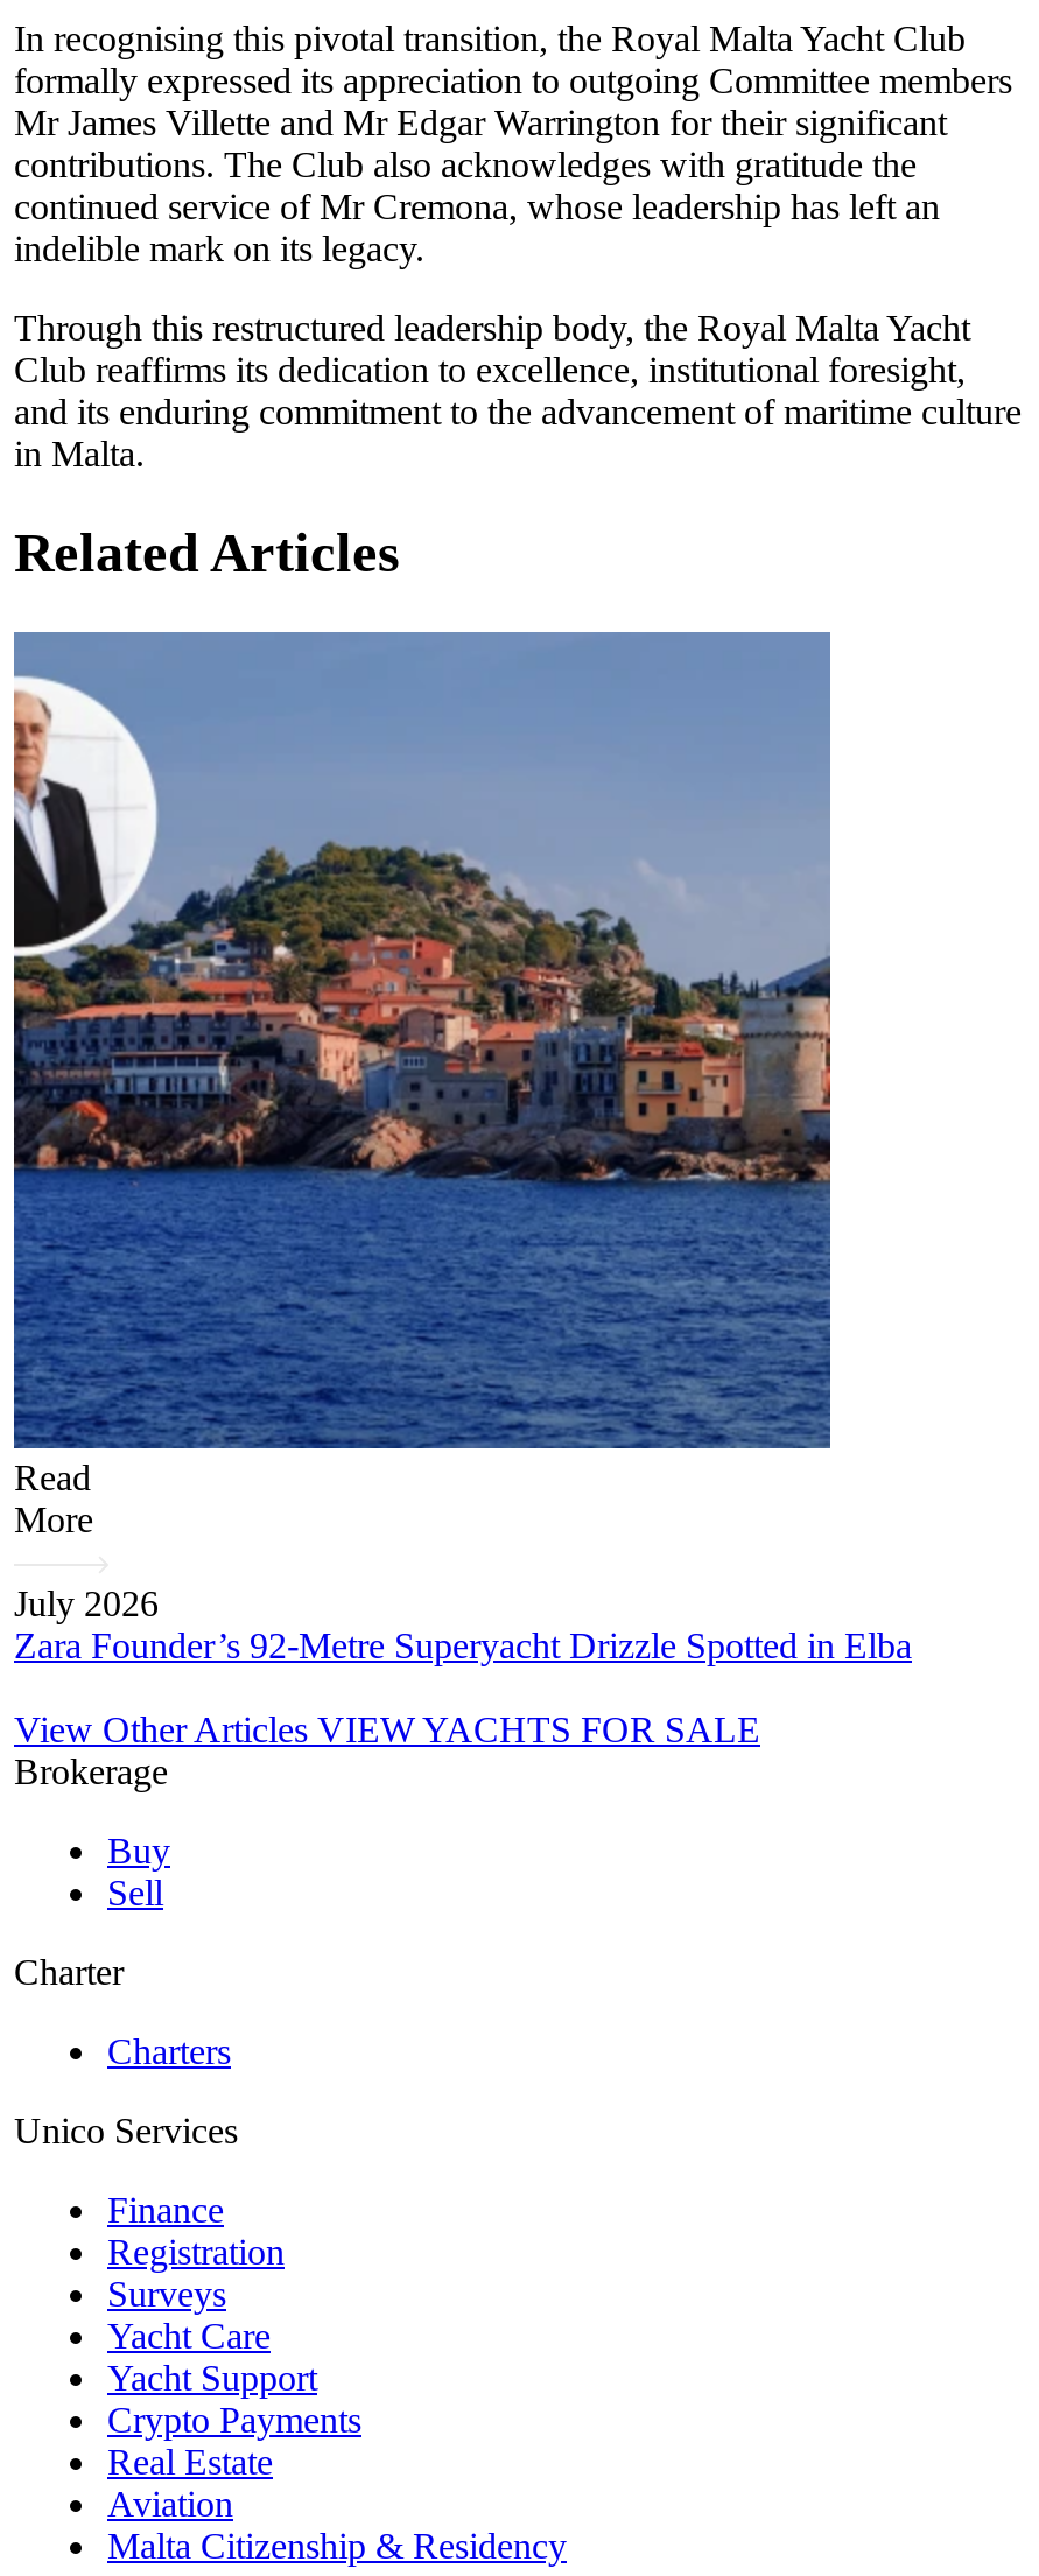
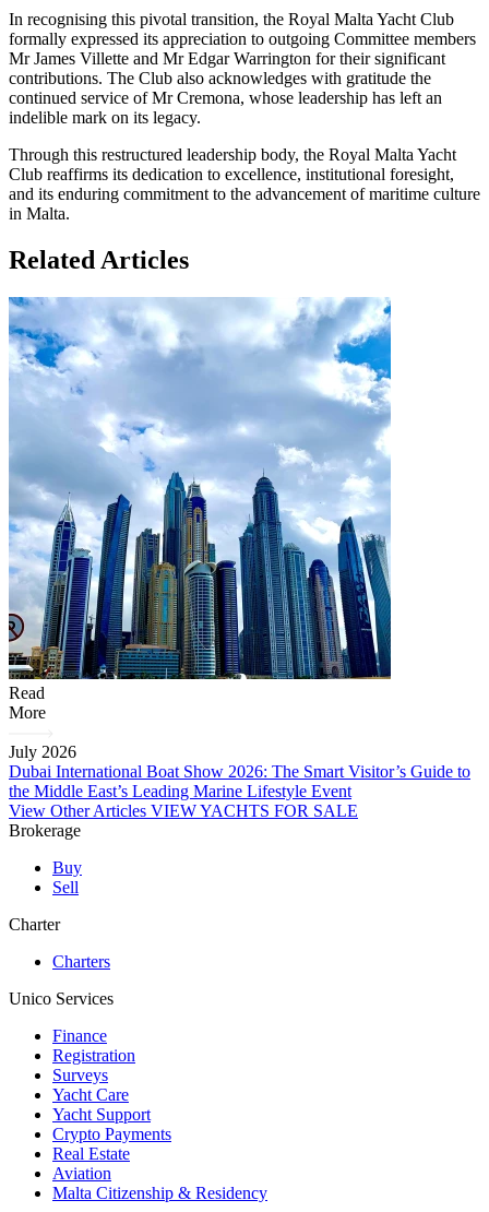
[12,630,833,1451] [image] -> [8,297,392,680] [image]
[14,1626,912,1665] Zara Founder’s 92-Metre Superyacht Drizzle Spotted in Elba -> [9,762,470,800] Dubai International Boat Show 2026: The Smart Visitor’s Guide to | the Middle East’s Leading Marine Lifestyle Event

